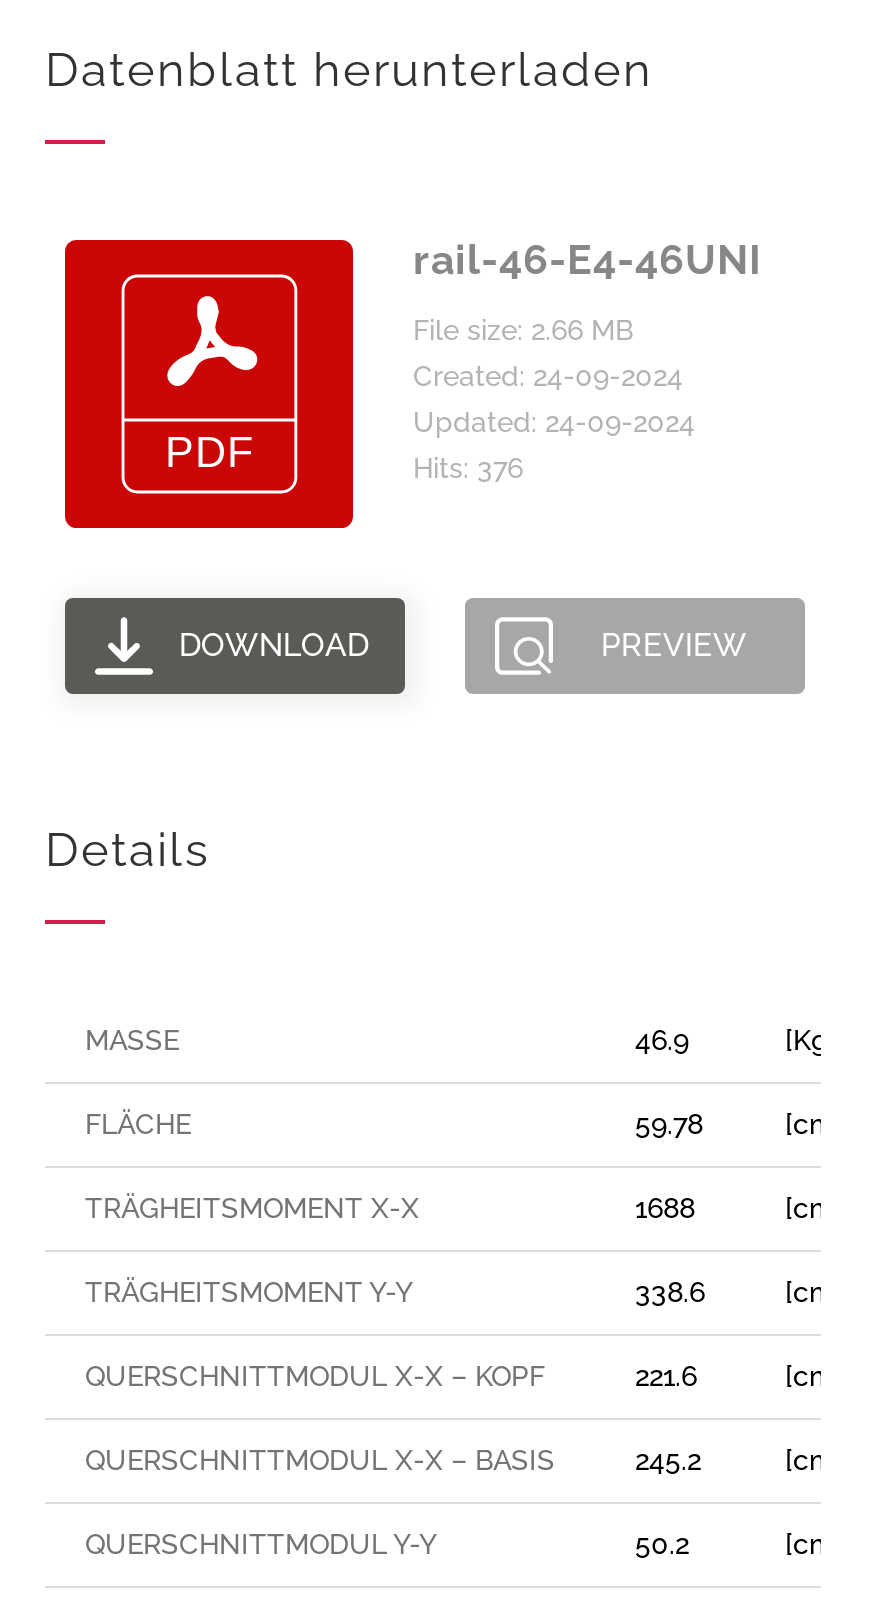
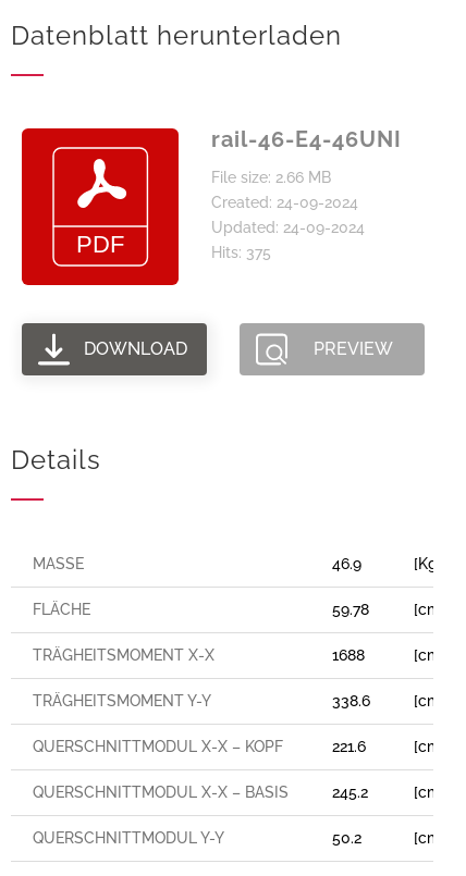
[413,452,523,484] Hits: 376 -> [211,244,271,261] Hits: 375

